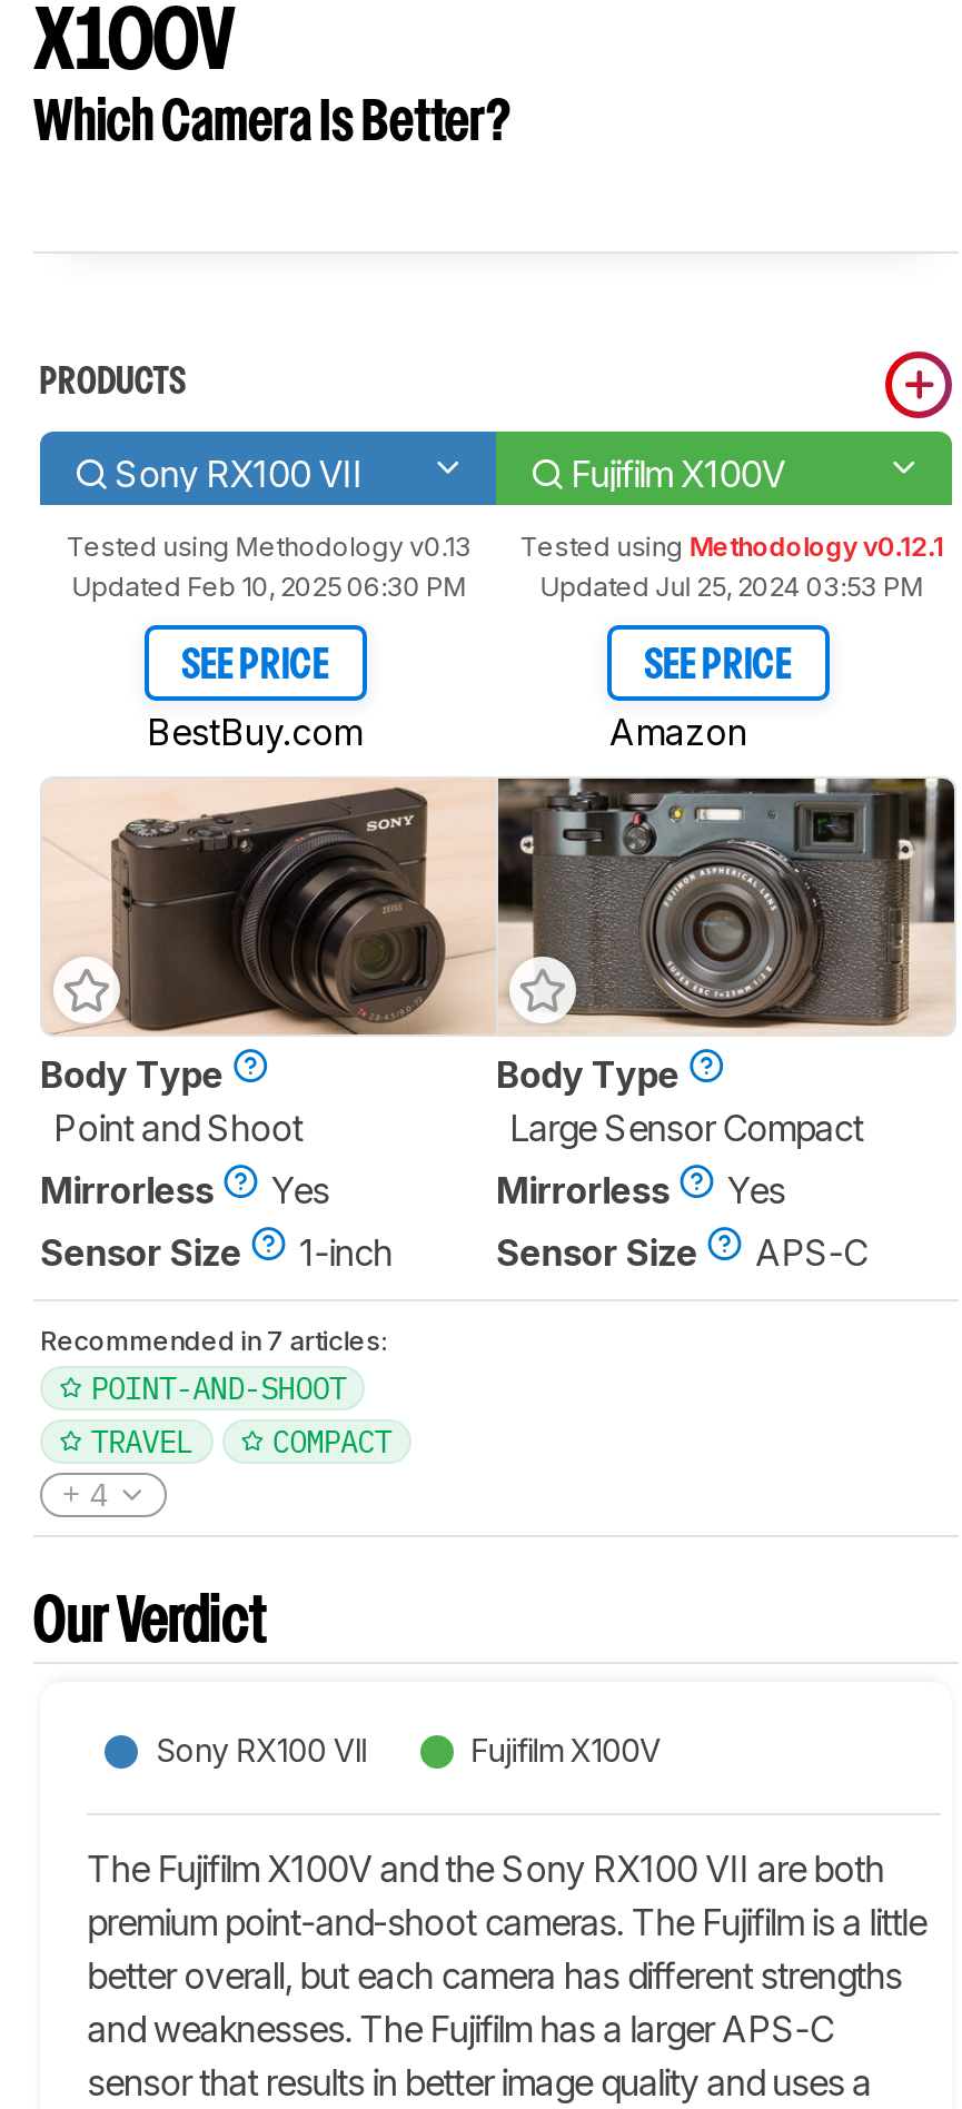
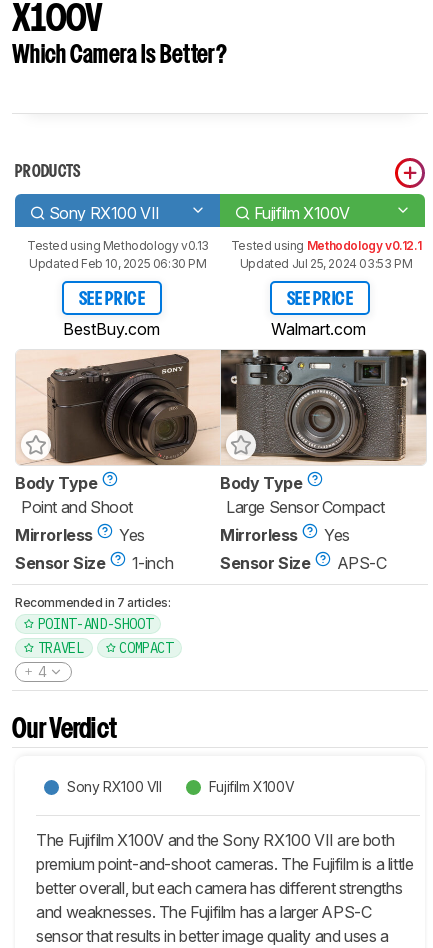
[609,709,747,753] Amazon -> [271,318,366,338] Walmart.com

